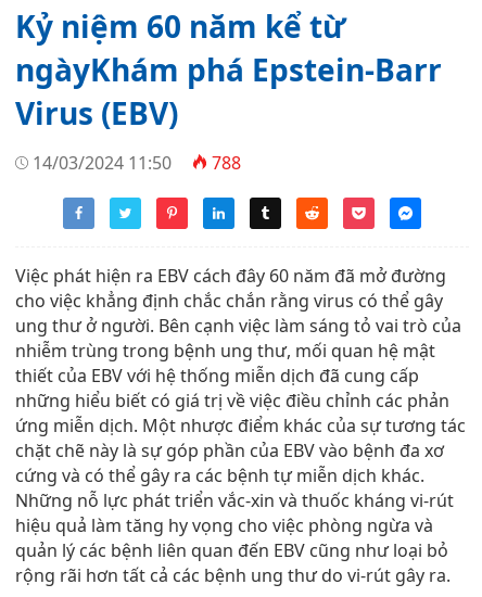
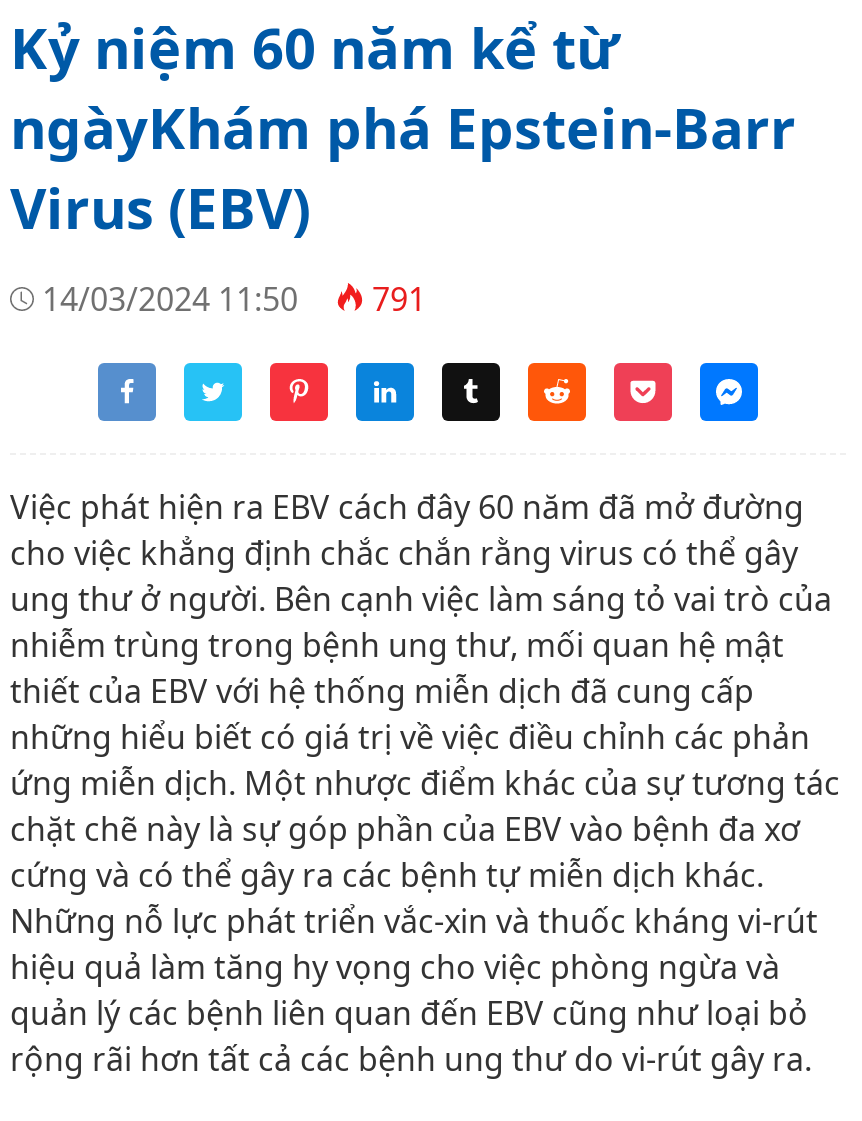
[28,151,241,175] 14/03/2024 11:50 788 -> [34,277,426,321] 14/03/2024 11:50 791

